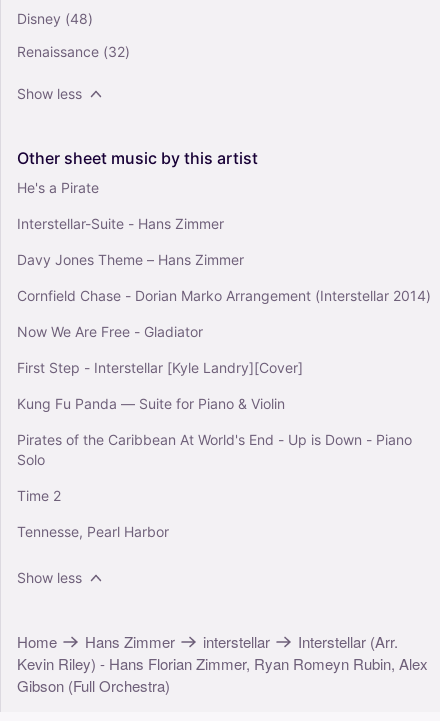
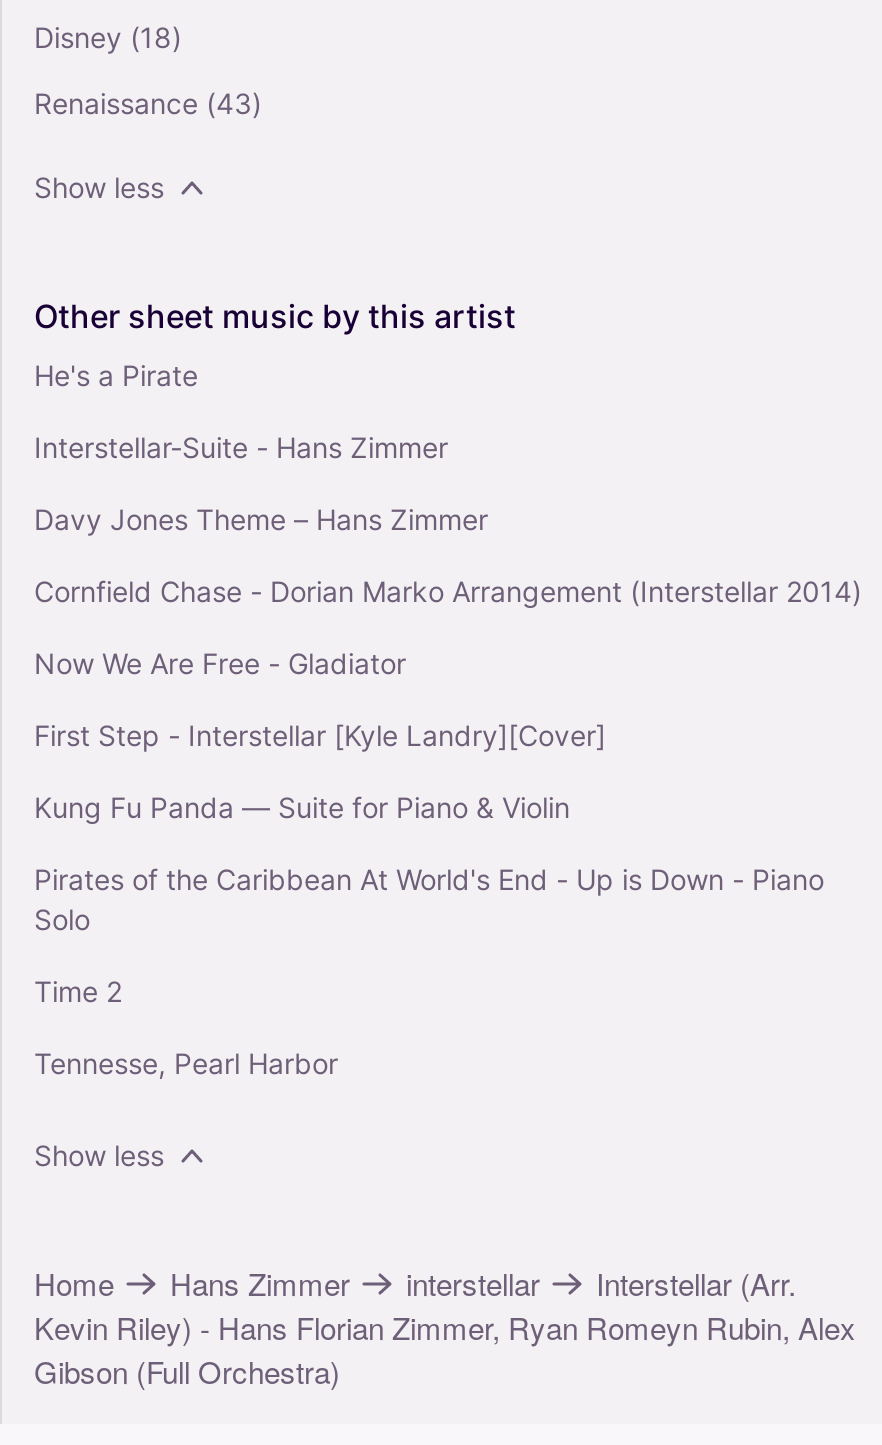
[17,9,93,26] Disney (48) -> [34,19,182,53] Disney (18)
[17,42,130,59] Renaissance (32) -> [34,85,262,119] Renaissance (43)

